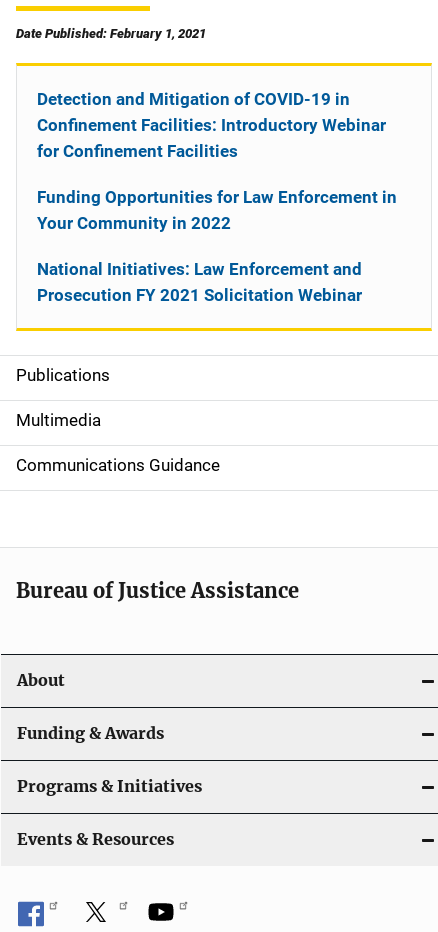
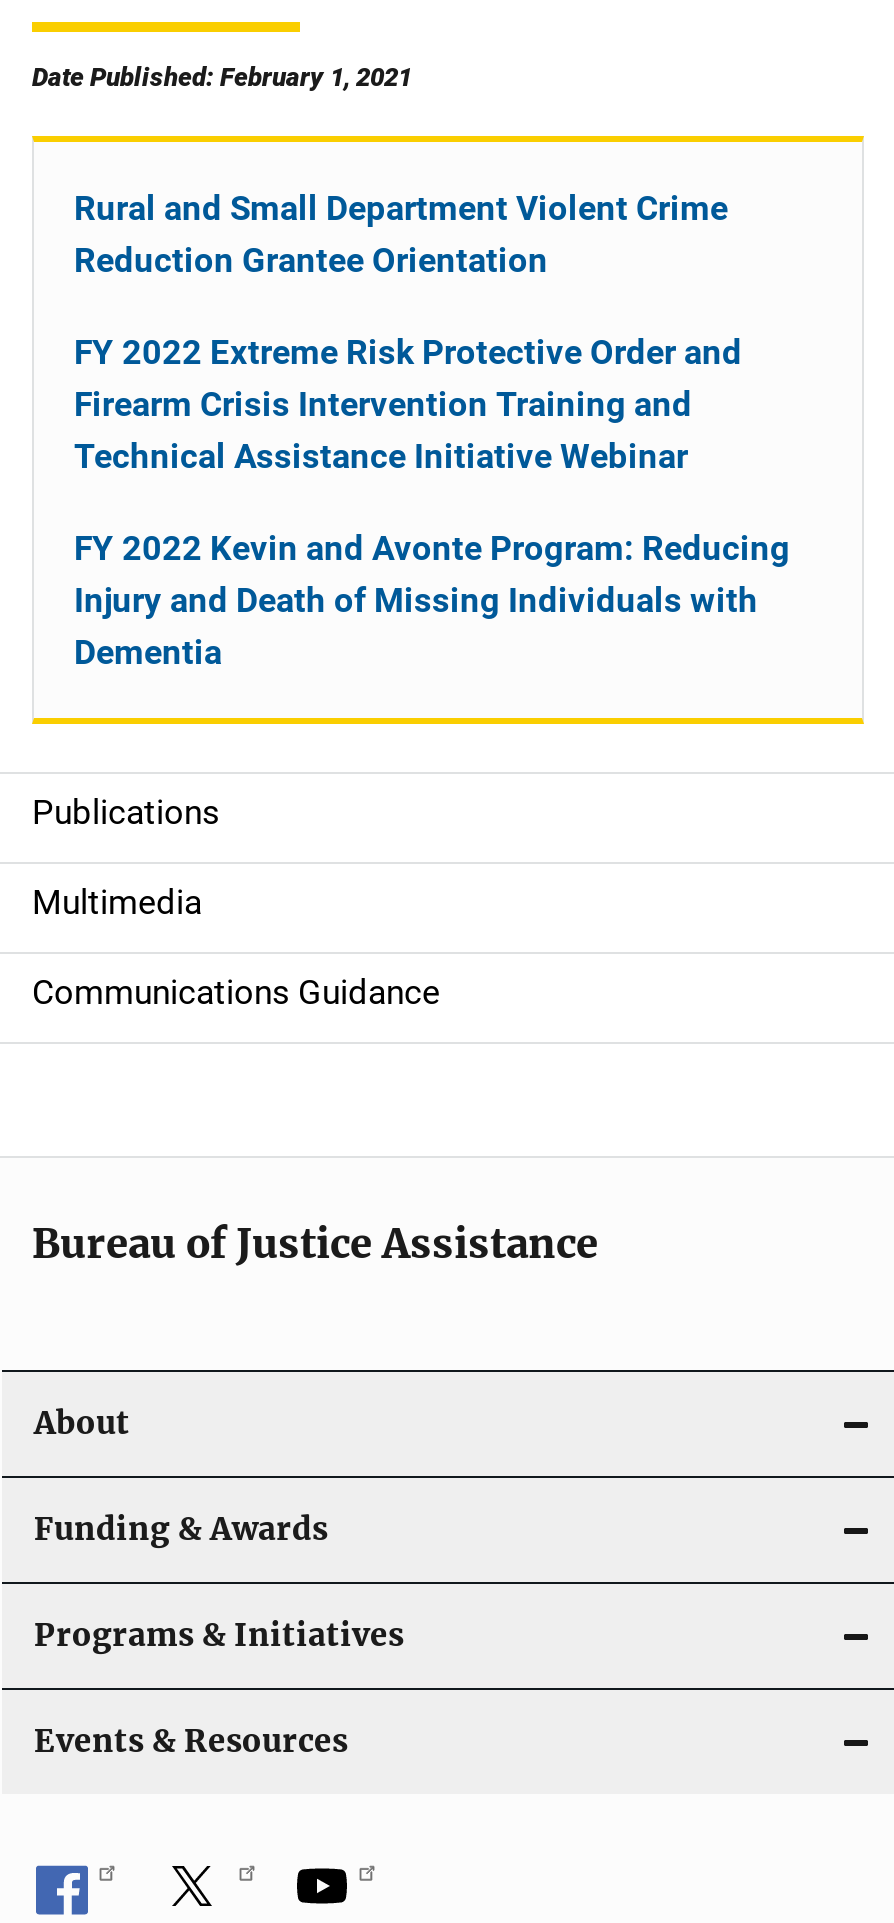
[37,89,386,161] Detection and Mitigation of COVID-19 in | Confinement Facilities: Introductory Webinar | for Confinement Facilities -> [74,188,728,280] Rural and Small Department Violent Crime | Reduction Grantee Orientation
[37,187,397,233] Funding Opportunities for Law Enforcement in | Your Community in 2022 -> [74,332,742,476] FY 2022 Extreme Risk Protective Order and | Firearm Crisis Intervention Training and | Technical Assistance Initiative Webinar
[37,259,362,305] National Initiatives: Law Enforcement and | Prosecution FY 2021 Solicitation Webinar -> [74,528,790,672] FY 2022 Kevin and Avonte Program: Reducing | Injury and Death of Missing Individuals with | Dementia

